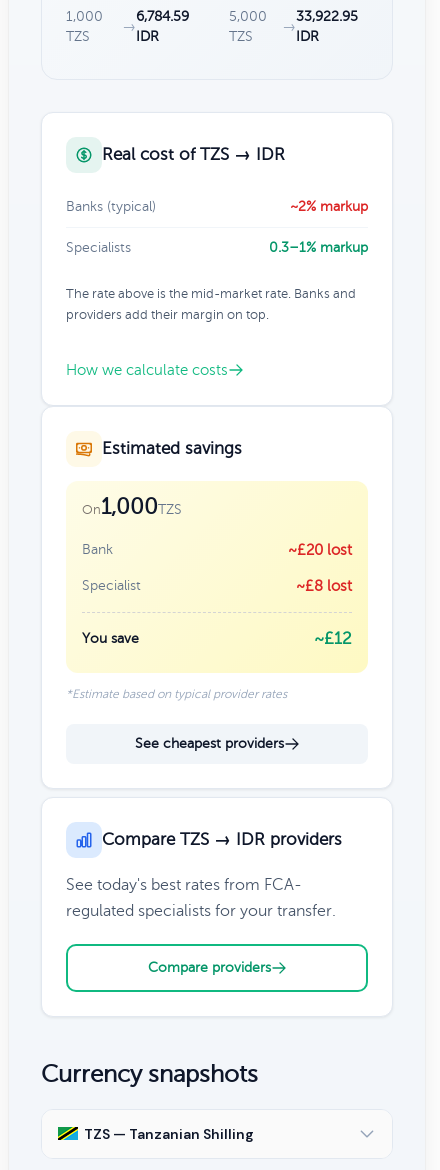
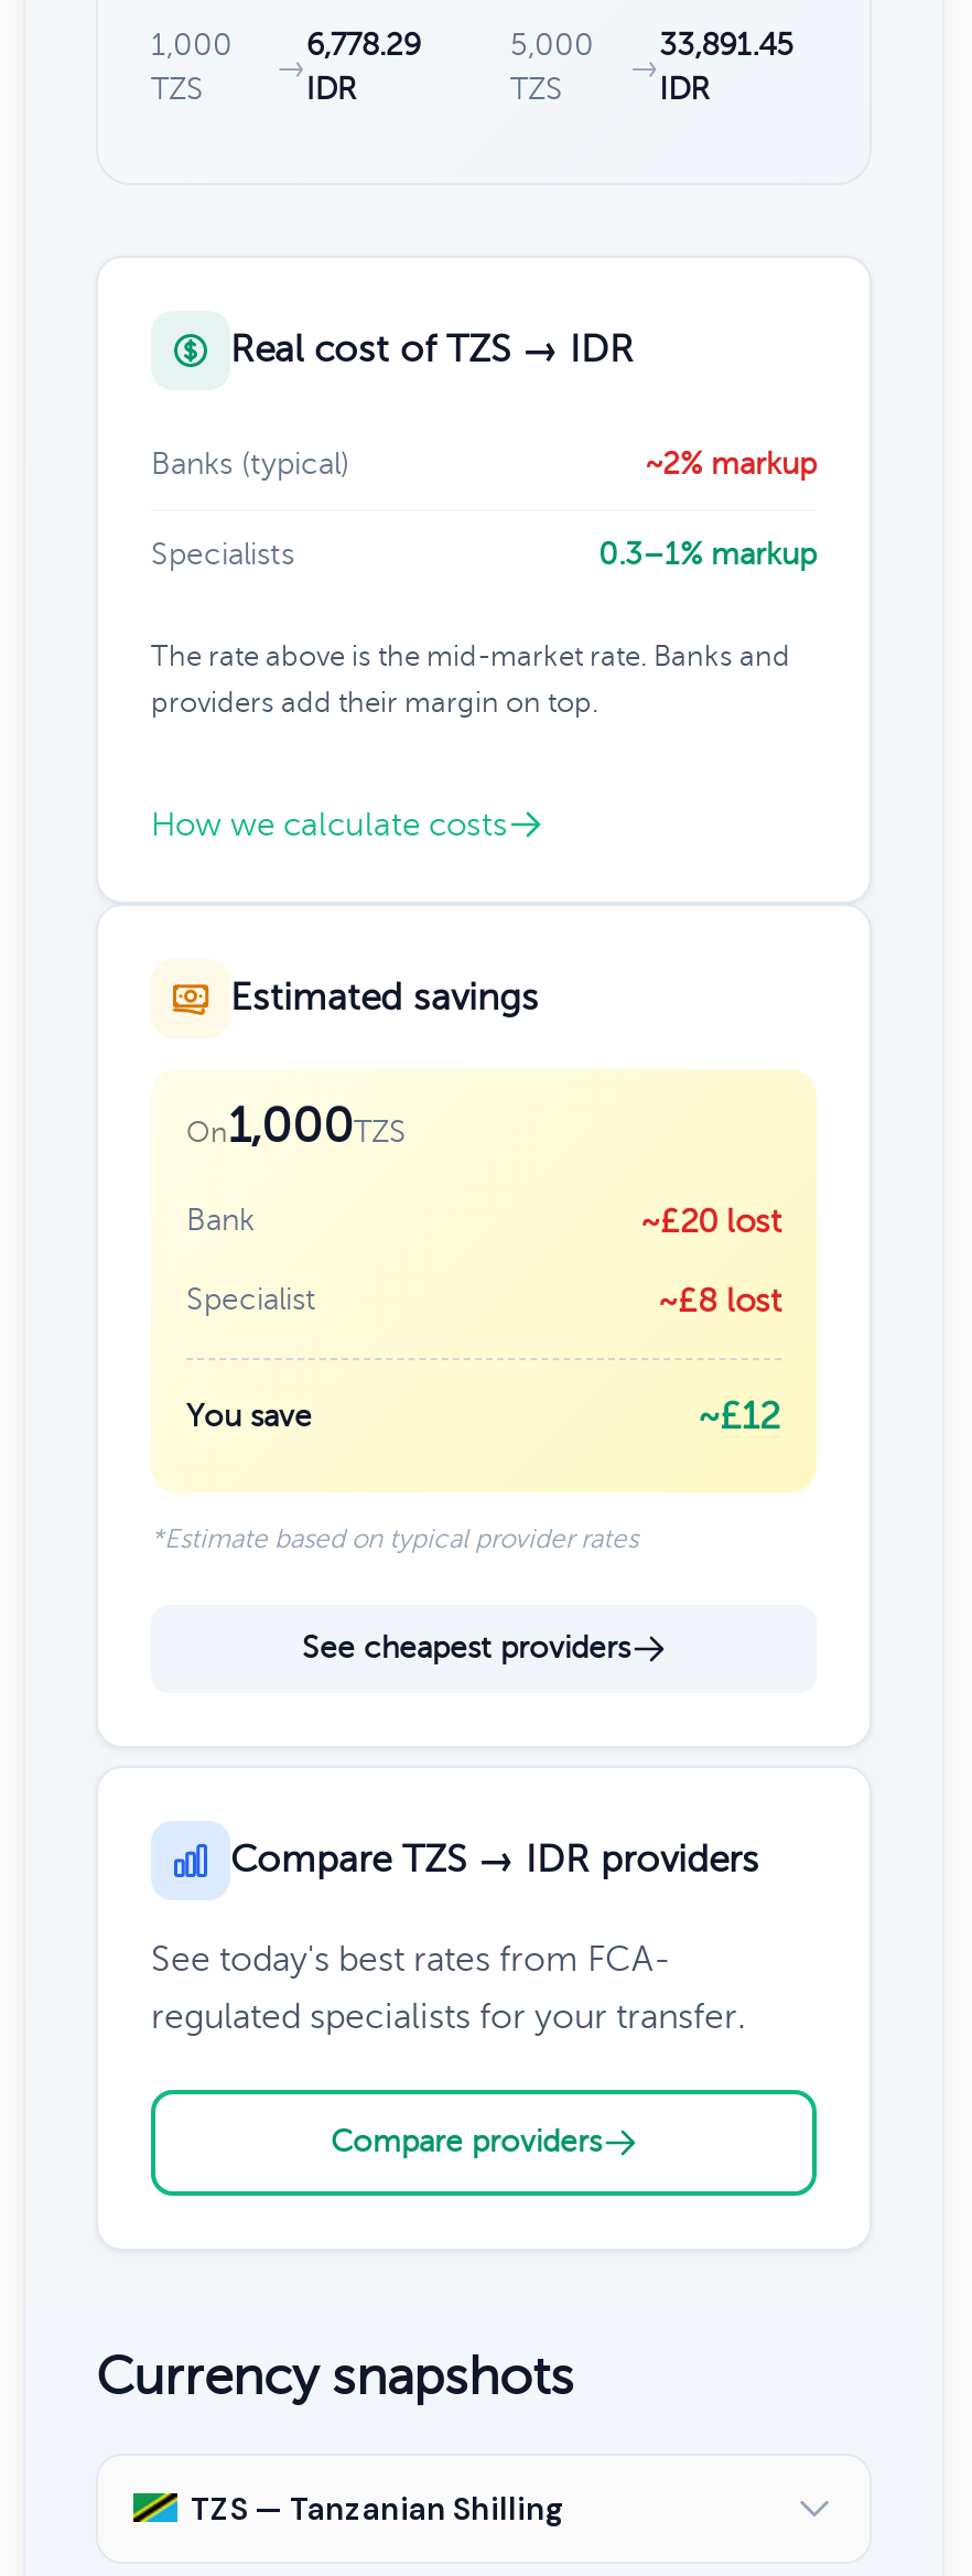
[136,9,189,24] 6,784.59 -> [306,28,421,61] 6,778.29
[229,9,358,24] 5,000 33,922.95 -> [510,28,794,61] 5,000 33,891.45

